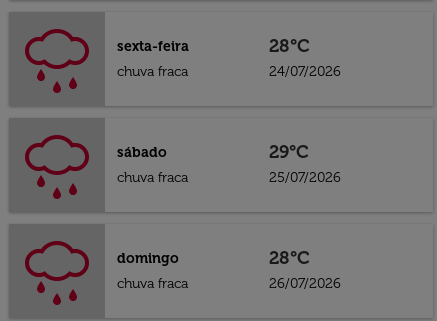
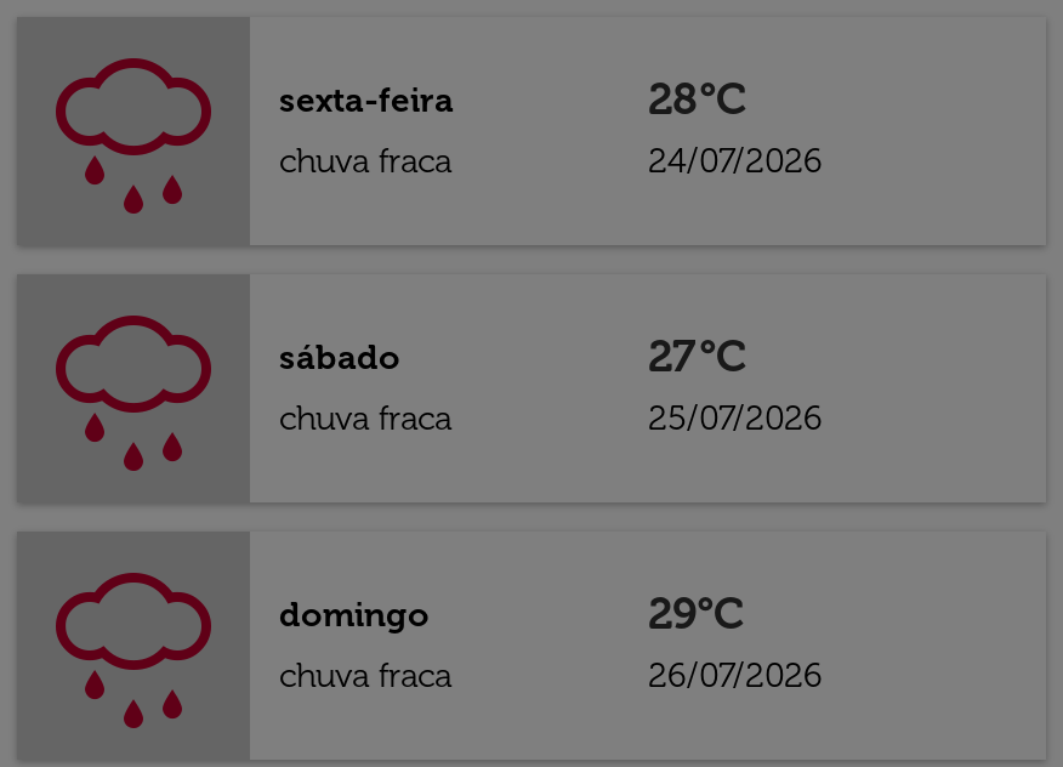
[269,141,309,163] 29°C -> [648,330,747,383] 27°C
[269,247,310,269] 28°C -> [648,587,745,641] 29°C

